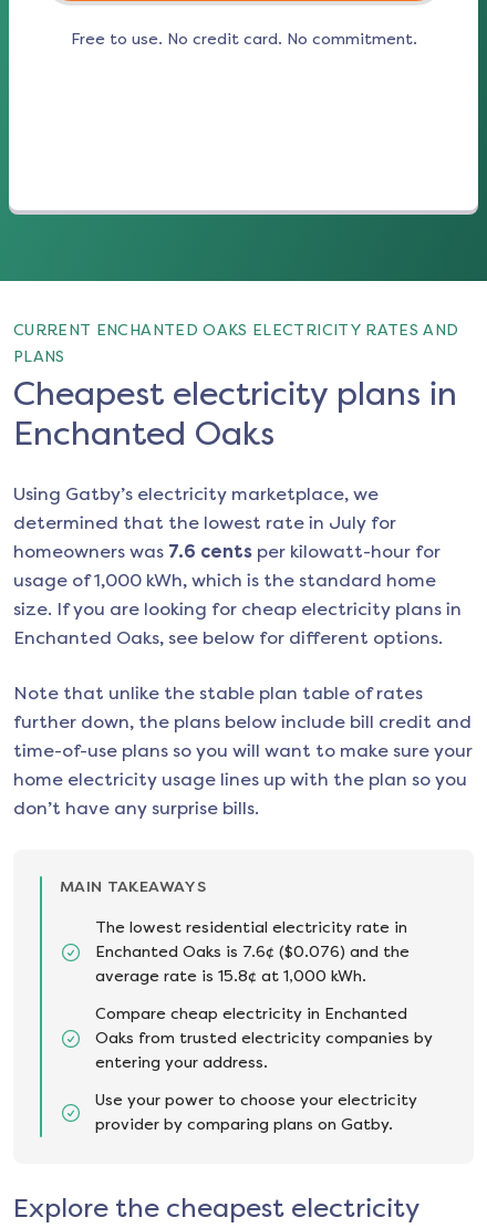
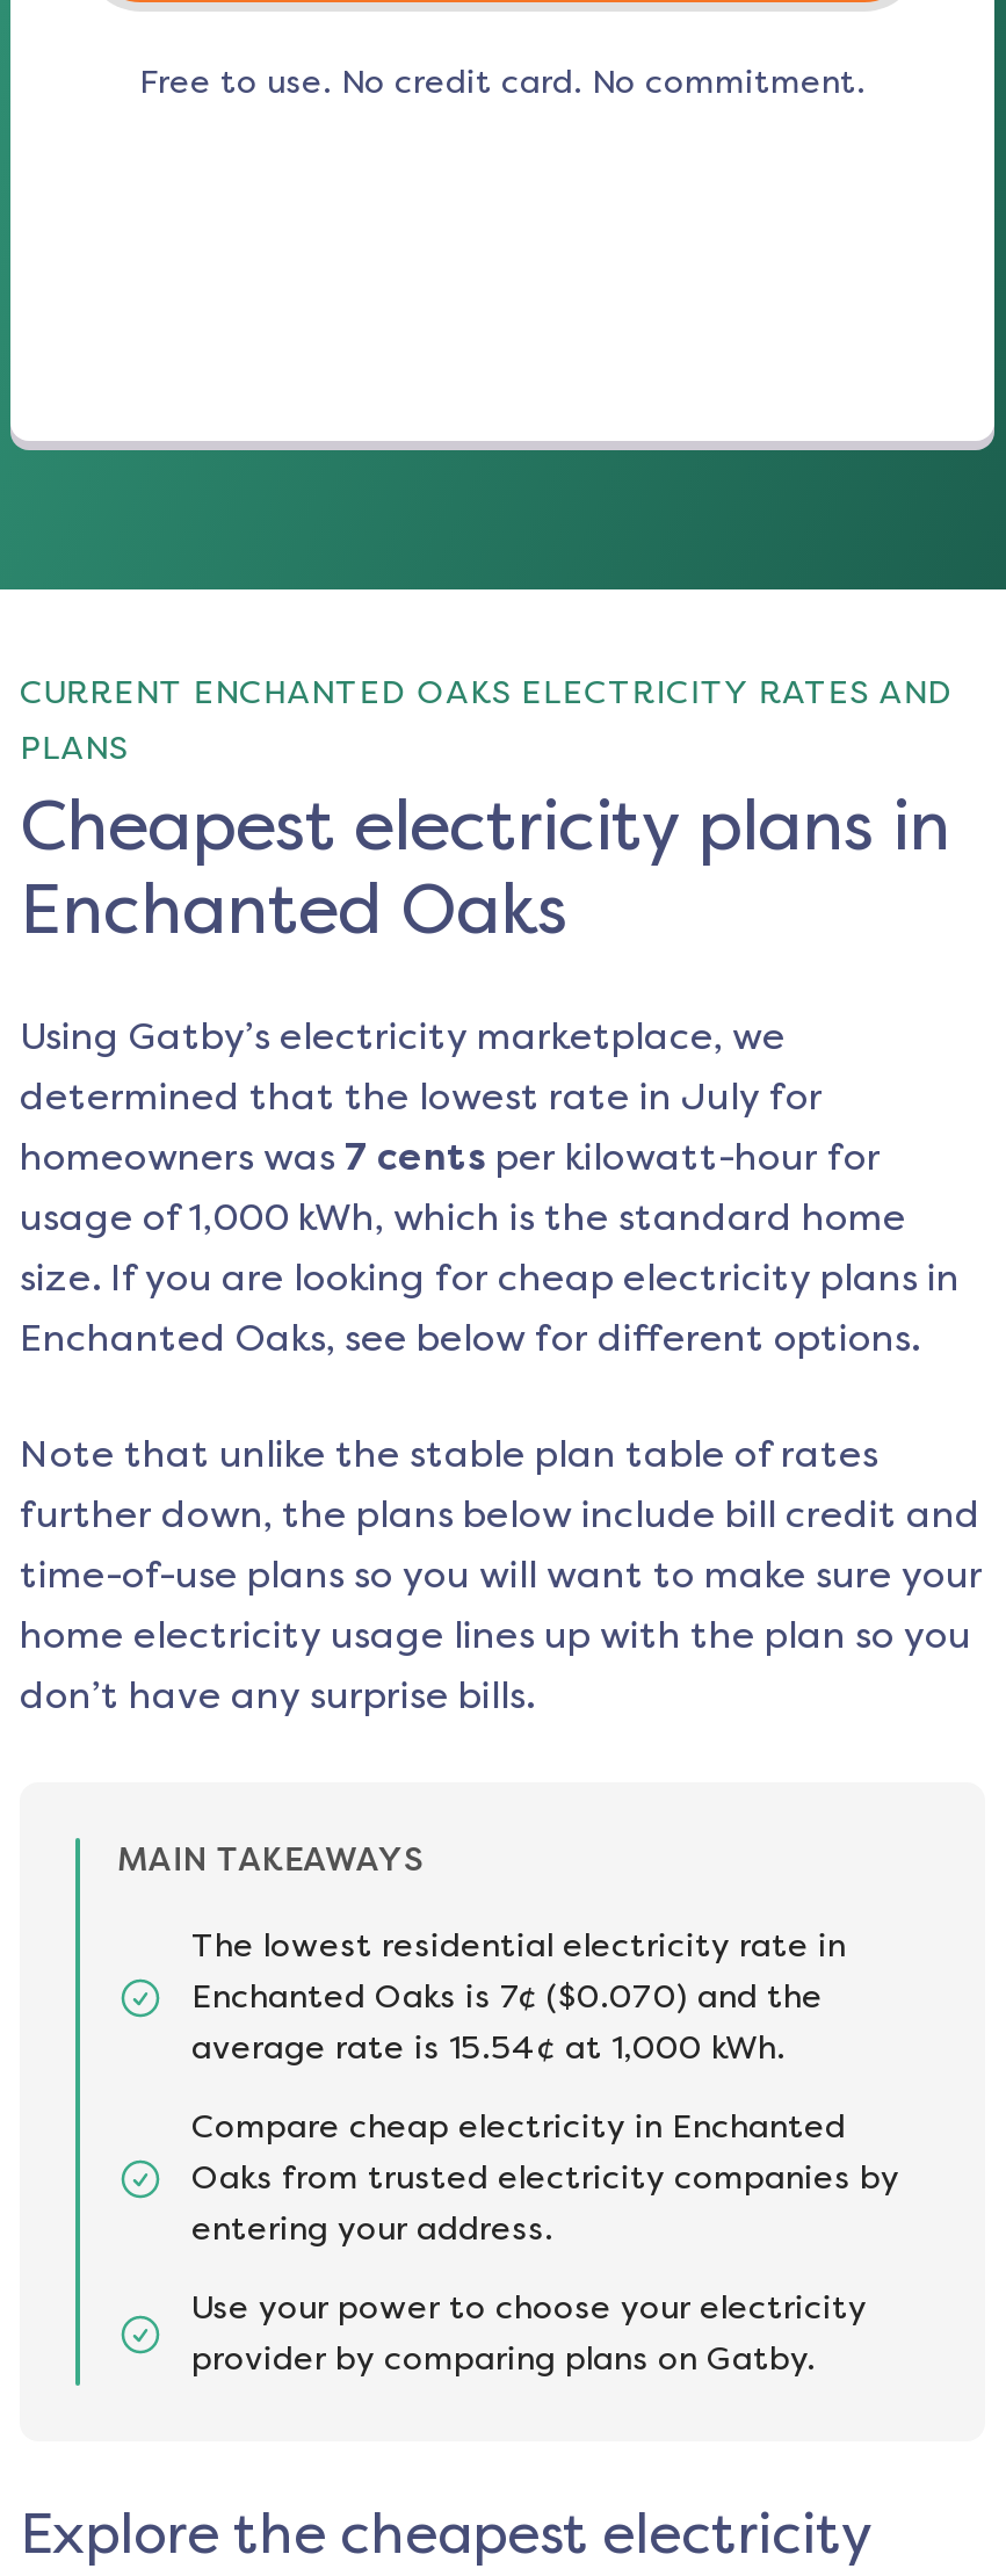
[13,541,441,562] homeowners was 7.6 cents per kilowatt-hour for -> [20,1136,881,1180] homeowners was 7 cents per kilowatt-hour for
[95,943,410,962] Enchanted Oaks is 7.6¢ ($0.076) and the -> [191,1978,823,2017] Enchanted Oaks is 7¢ ($0.070) and the
[95,967,366,986] average rate is 15.8¢ at 1,000 kWh. -> [191,2029,786,2068] average rate is 15.54¢ at 1,000 kWh.

